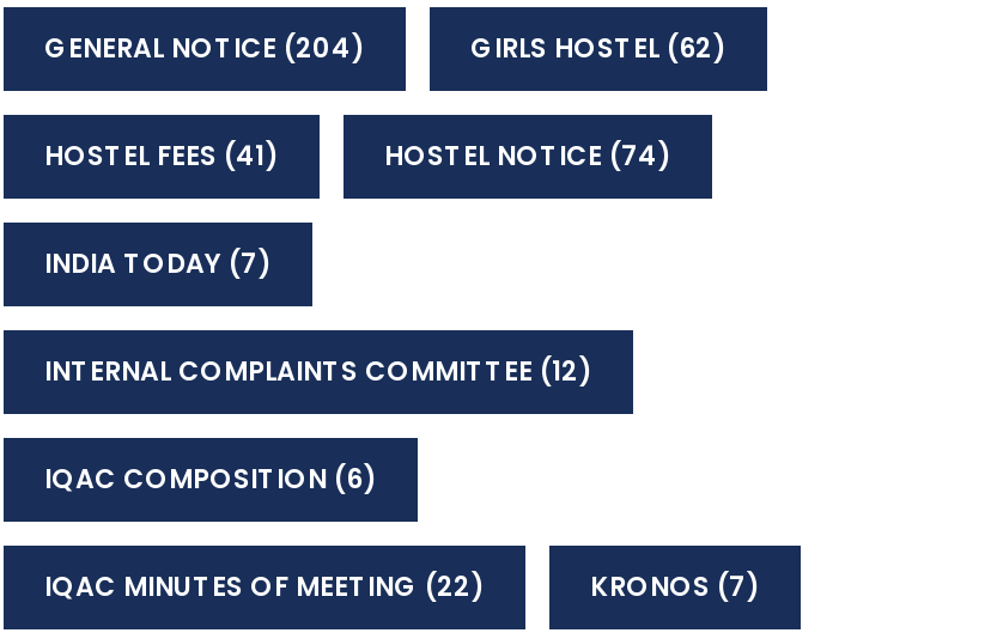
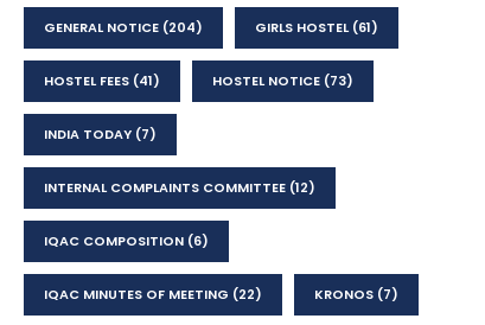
[470,29,727,67] GIRLS HOSTEL (62) -> [255,18,378,37] GIRLS HOSTEL (61)
[384,137,671,175] HOSTEL NOTICE (74) -> [212,71,353,90] HOSTEL NOTICE (73)

